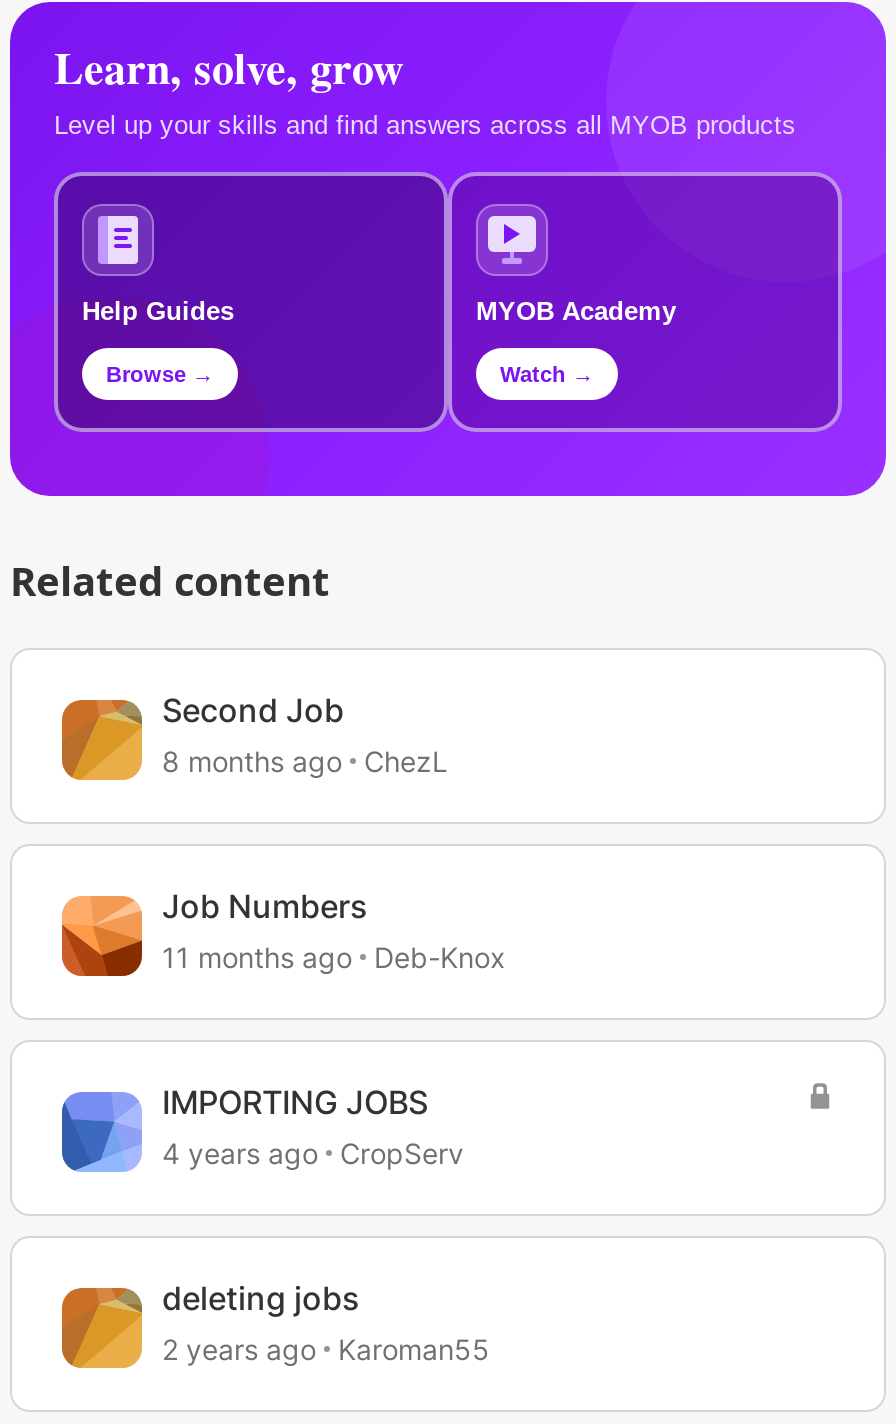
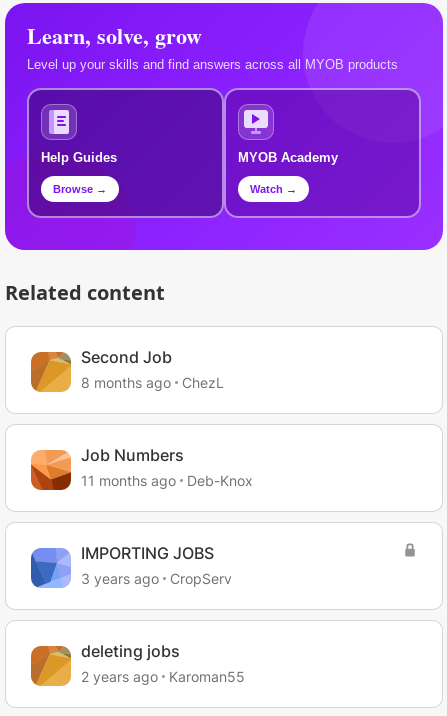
[162,1136,464,1170] 4 years ago CropServ -> [81,570,232,587] 3 years ago CropServ

